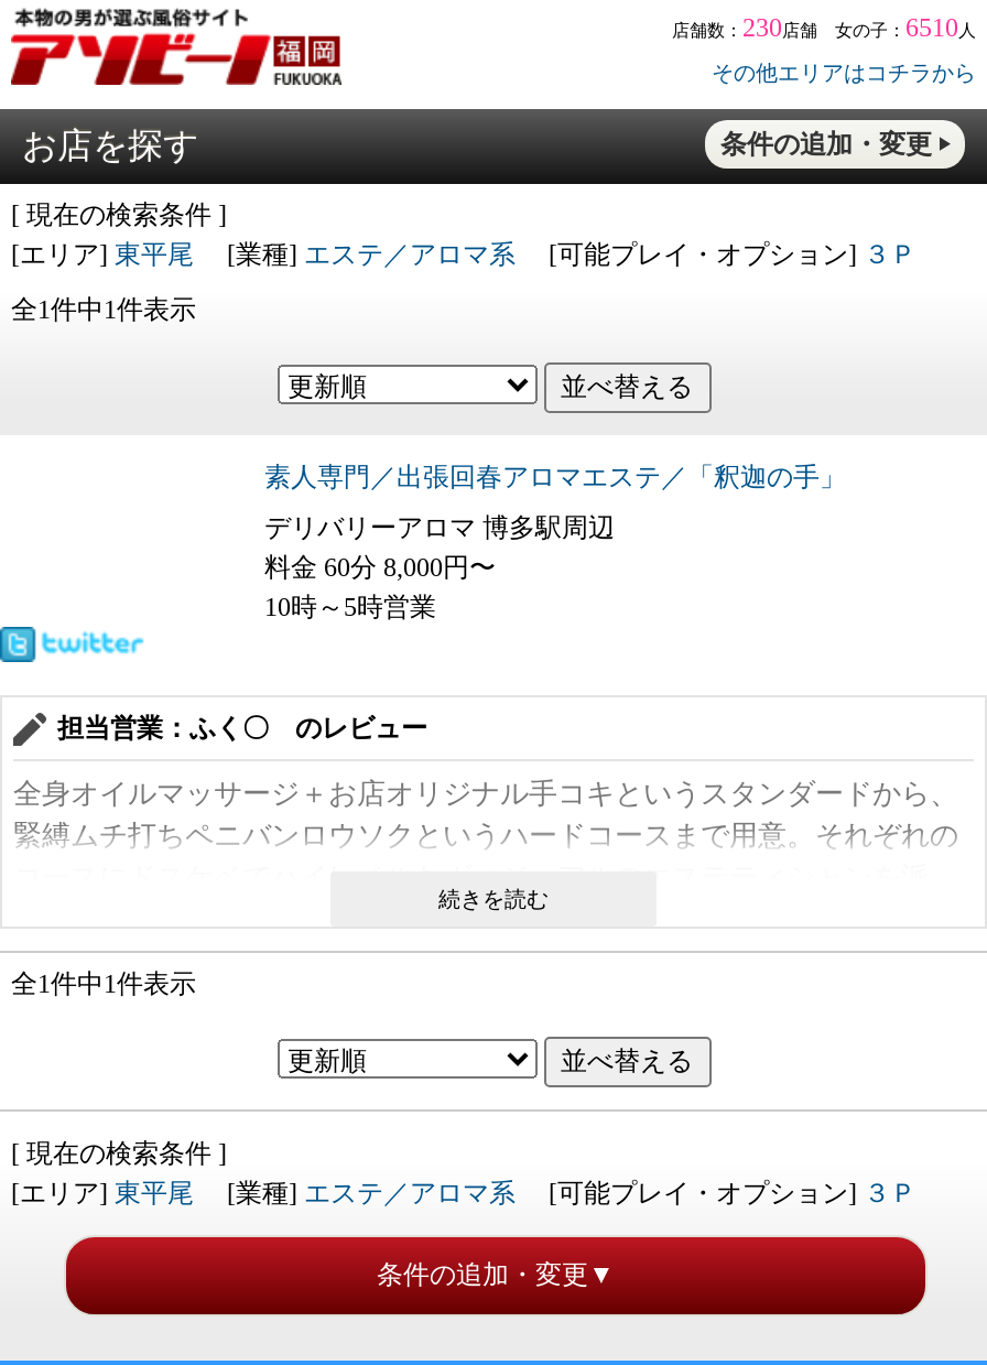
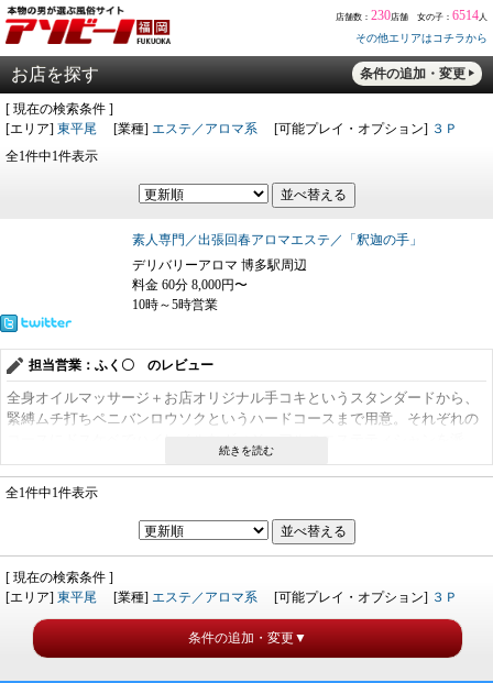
[672,12,976,43] 店舗数：230店舗 女の子：6510人 -> [336,8,487,23] 店舗数：230店舗 女の子：6514人

